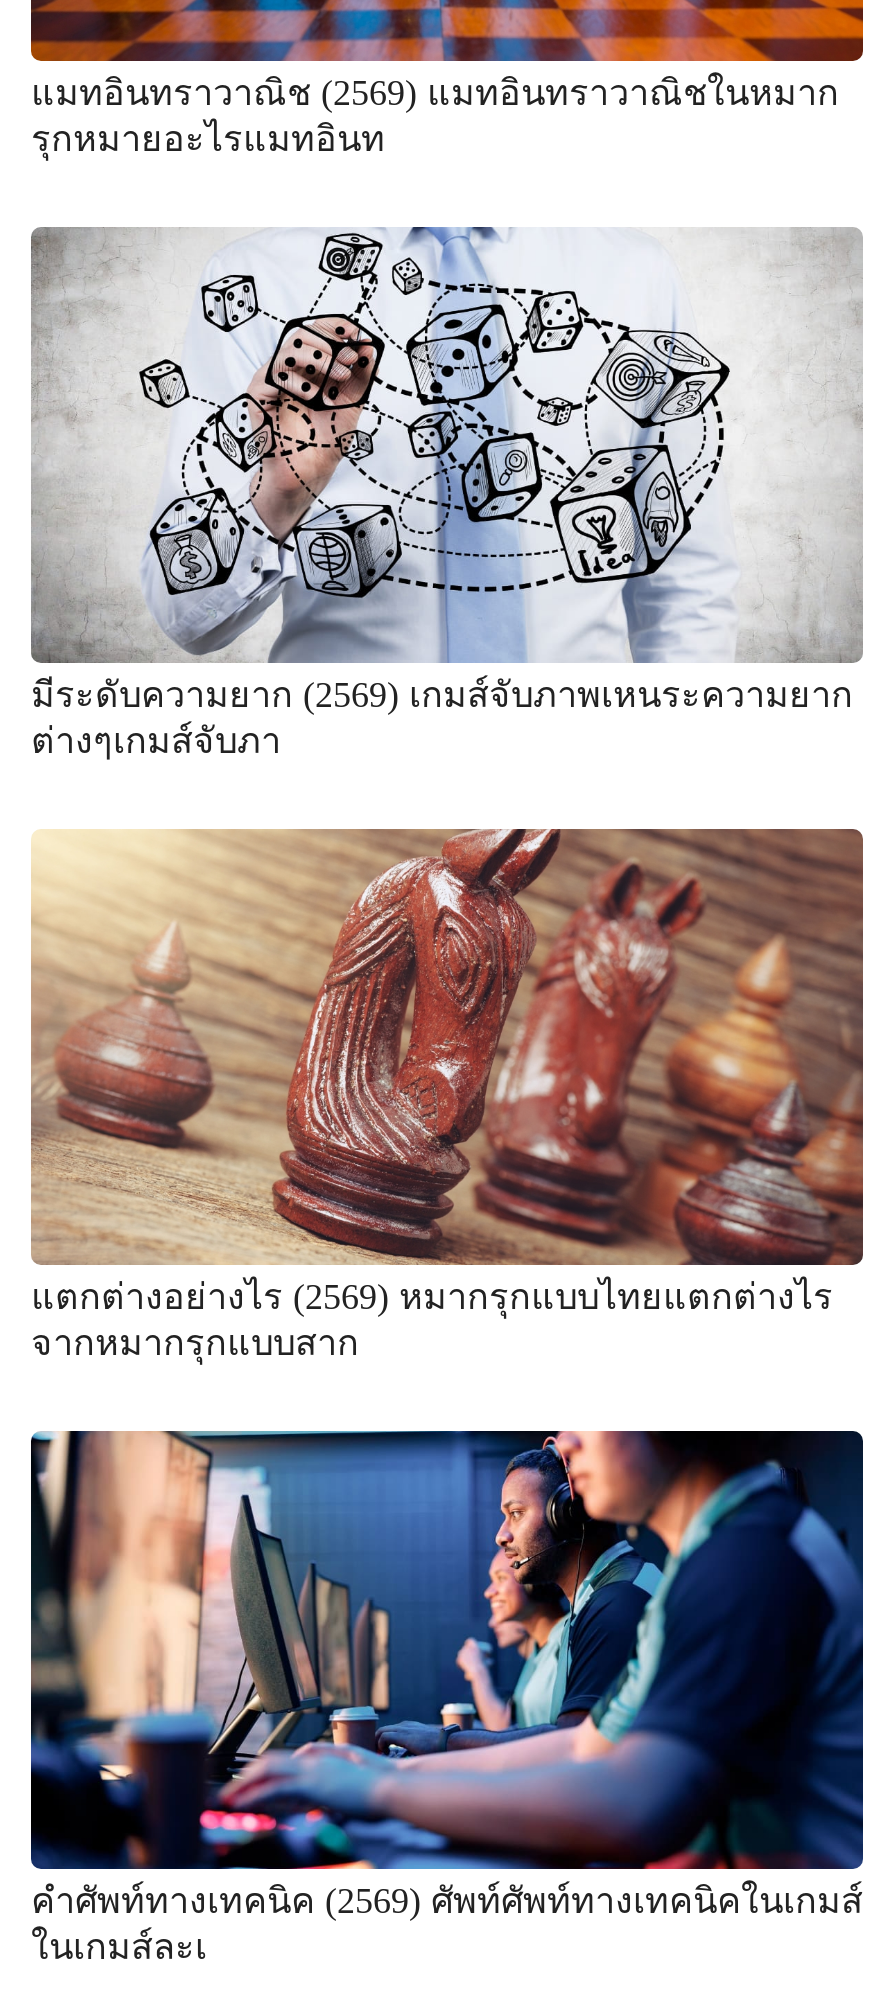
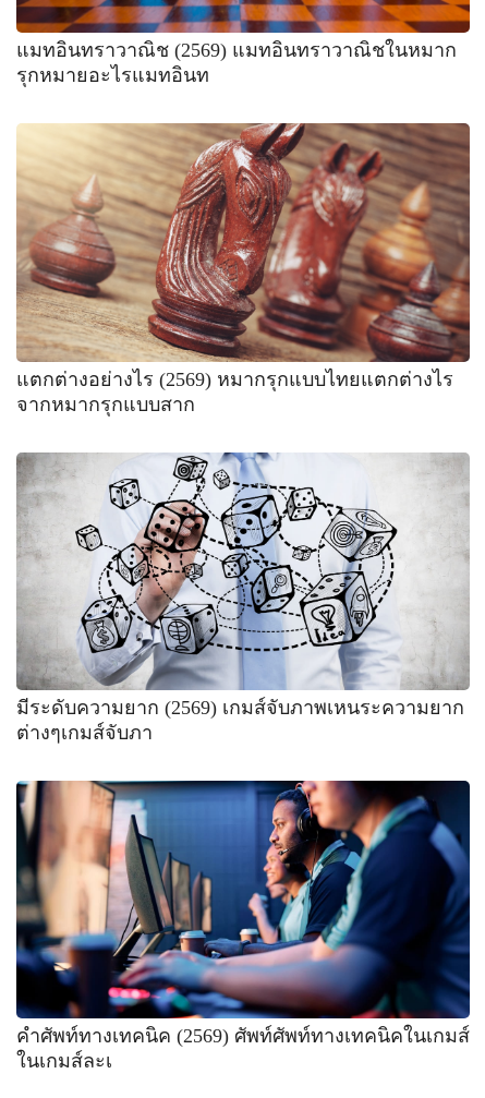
moved [31,226,861,761] -> [16,451,469,744]: [image] | มีระดับความยาก (2569) เกมส์จับภาพเหนระความยาก | ต่างๆเกมส์จับภา
moved [27,824,867,1364] -> [14,121,472,415]: [image] | แตกต่างอย่างไร (2569) หมากรุกแบบไทยแตกต่างไร | จากหมากรุกแบบสาก

